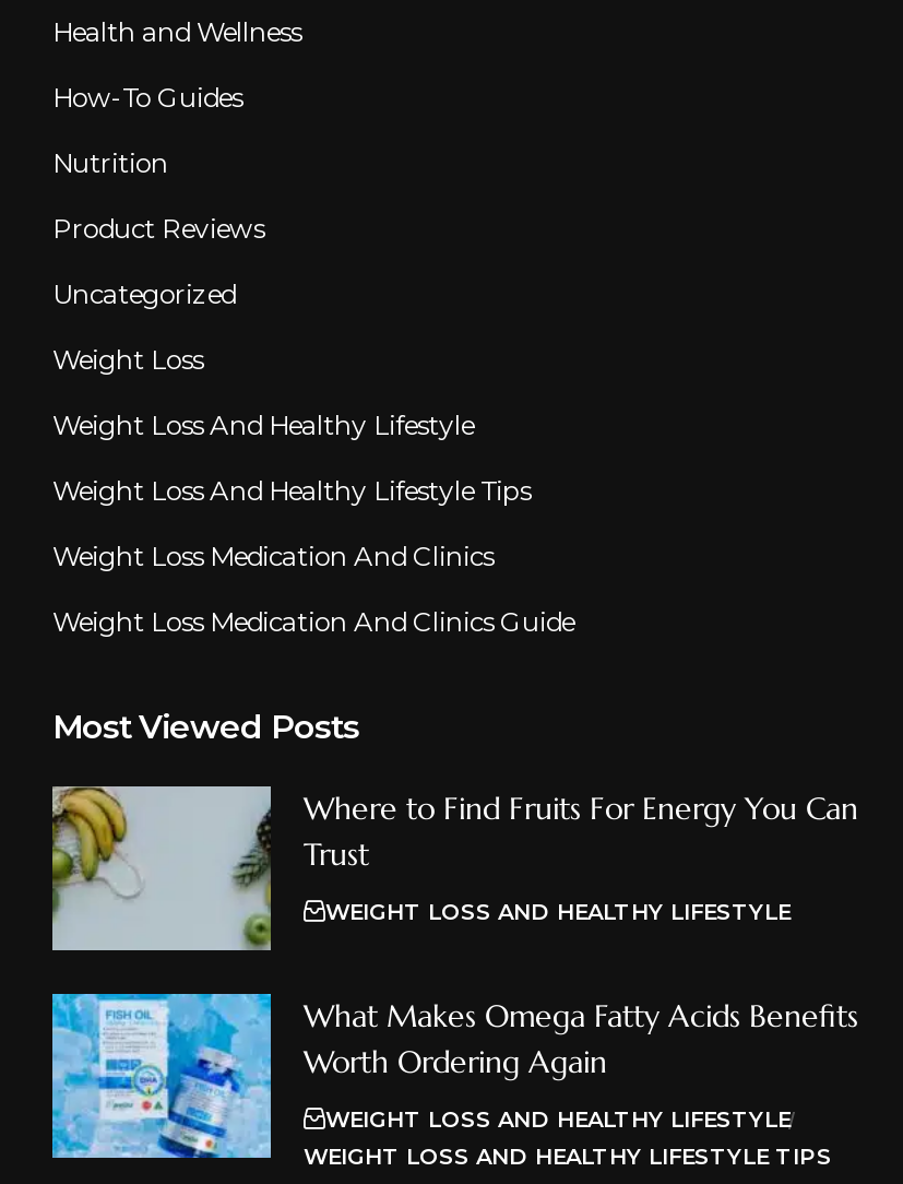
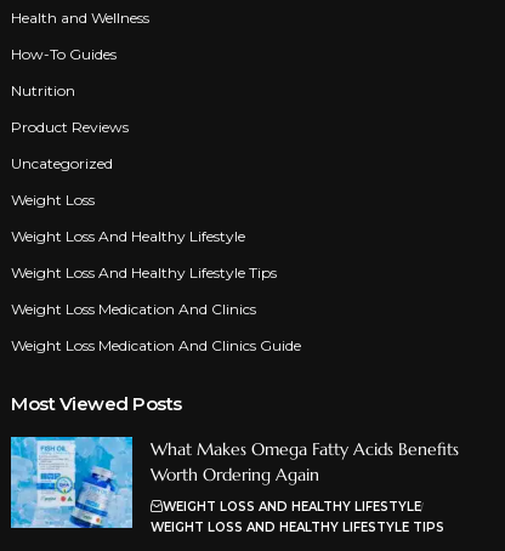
[50,784,858,952] [image] | Where to Find Fruits For Energy You Can | Trust | WEIGHT LOSS AND HEALTHY LIFESTYLE -> none

